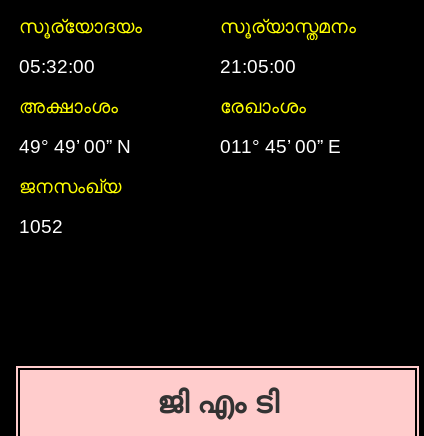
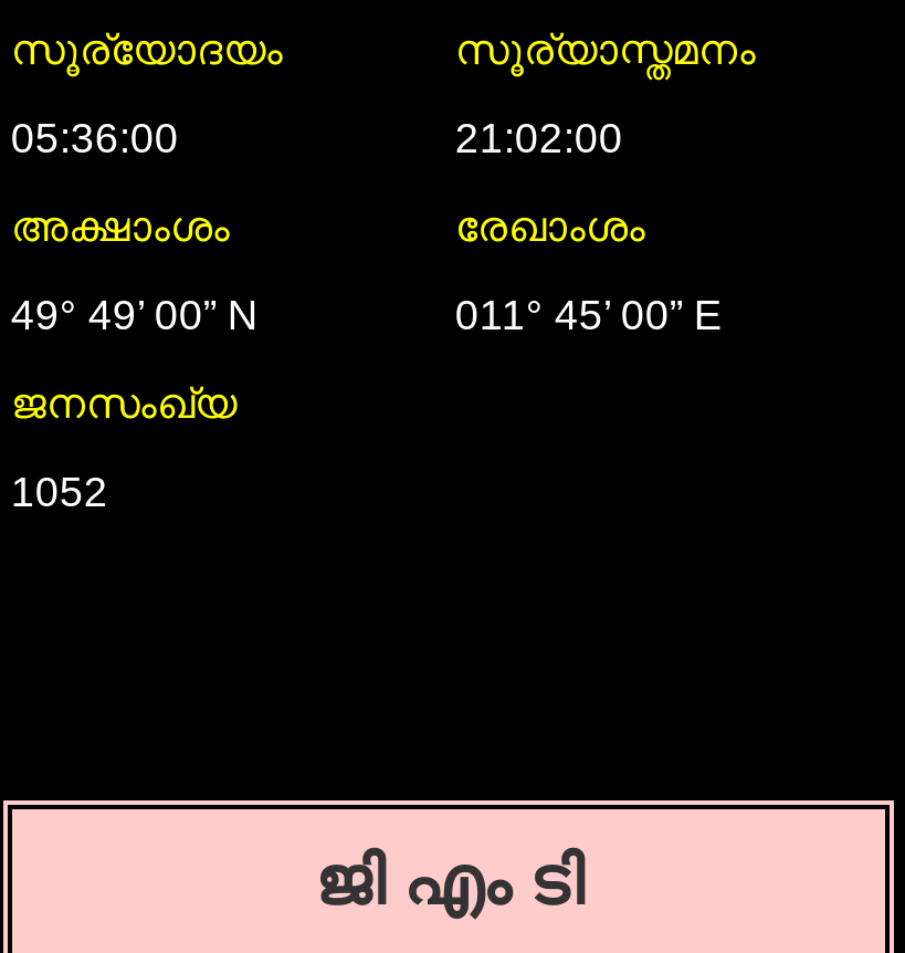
[19,56,95,77] 05:32:00 -> [11,115,179,161] 05:36:00
[220,56,296,77] 21:05:00 -> [455,115,623,161] 21:02:00

